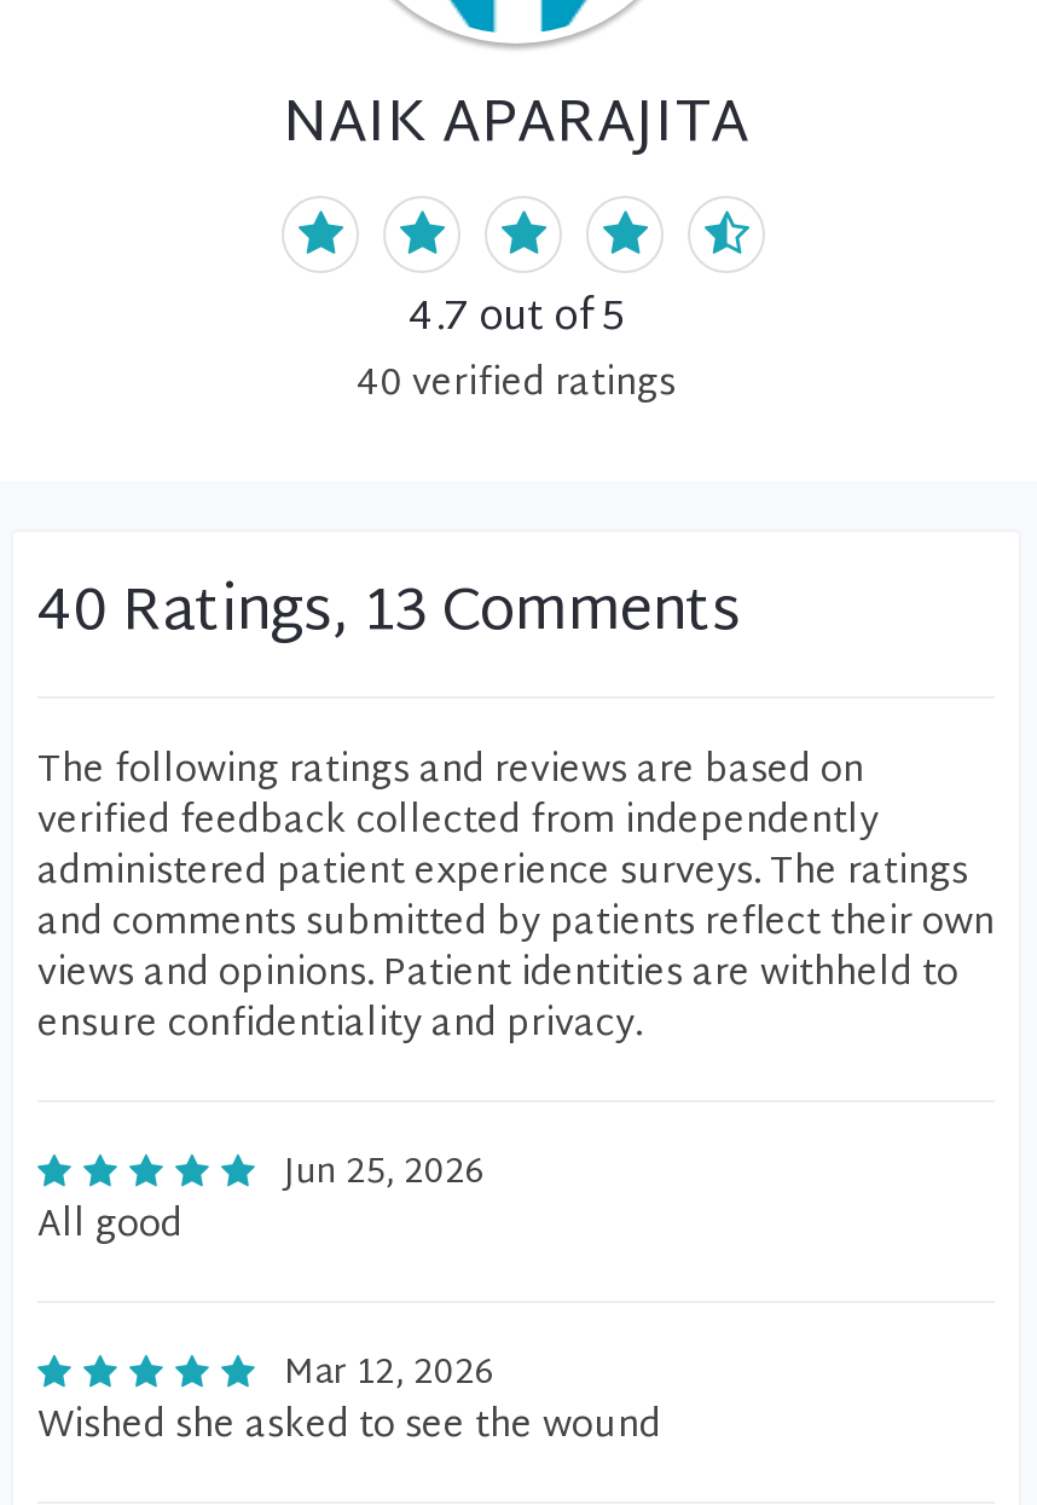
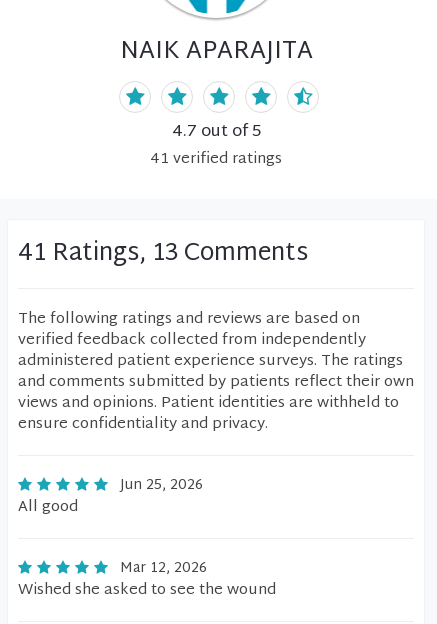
[357,353,676,418] 40 verified ratings -> [150,146,282,173] 41 verified ratings
[37,561,741,667] 40 Ratings, 13 Comments -> [18,232,308,276] 41 Ratings, 13 Comments

